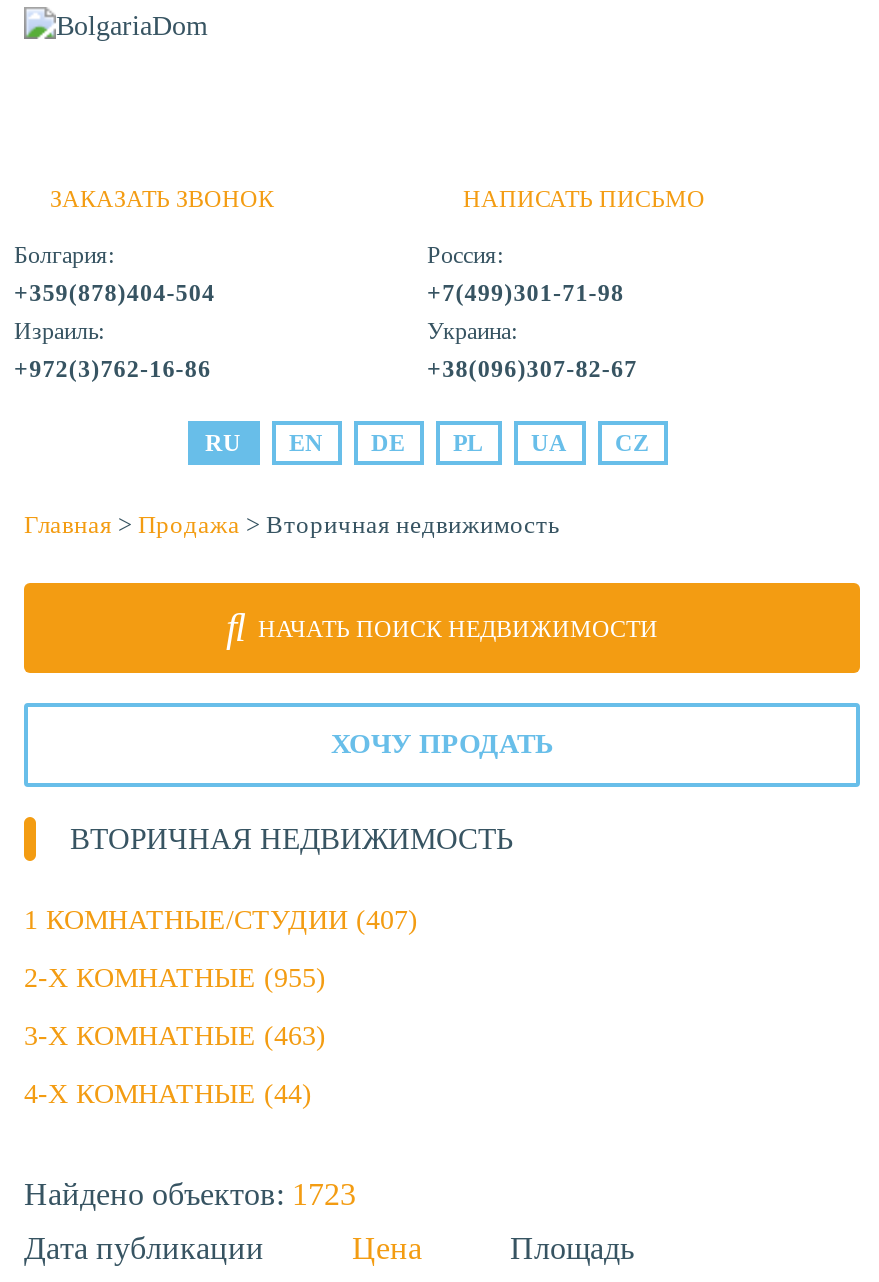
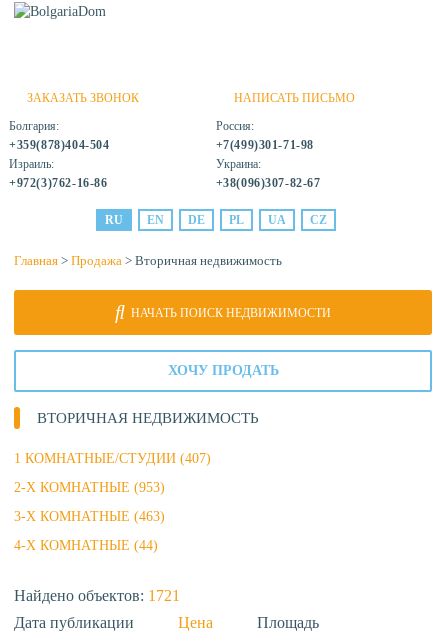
[24,963,326,993] 2-Х КОМНАТНЫЕ (955) -> [14,480,165,495] 2-Х КОМНАТНЫЕ (953)
[24,1177,356,1211] Найдено объектов: 1723 -> [14,587,180,604] Найдено объектов: 1721

